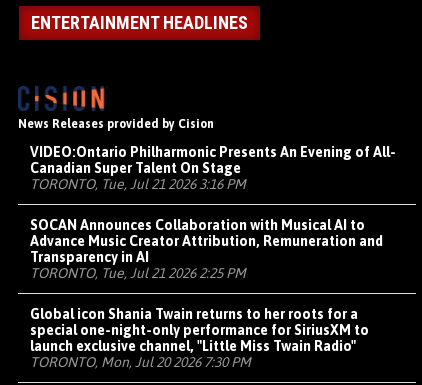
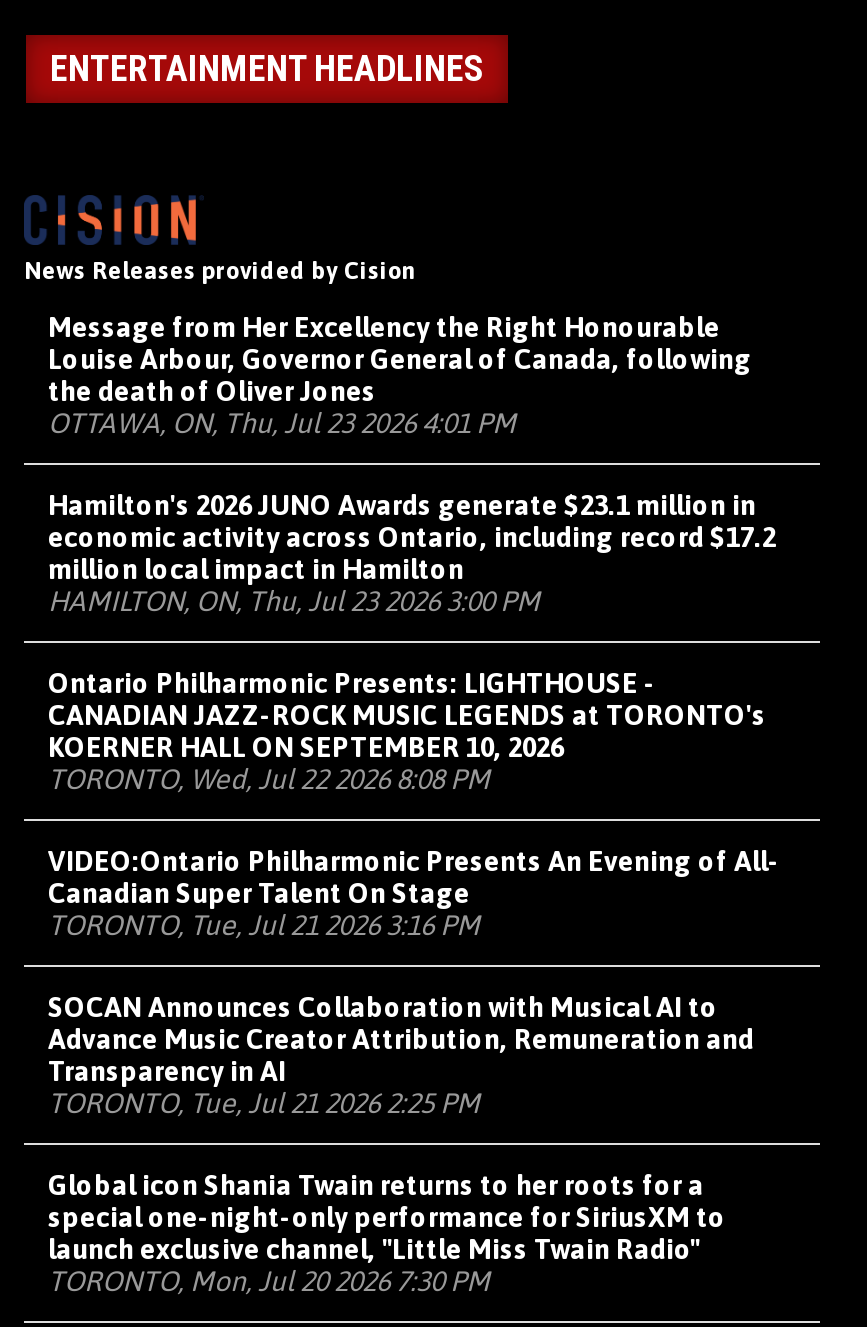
none -> [48,310,776,794] Message from Her Excellency the Right Honourable | Louise Arbour, Governor General of Canada, following | the death of Oliver Jones | OTTAWA, ON, Thu, Jul 23 2026 4:01 PM | Hamilton's 2026 JUNO Awards generate $23.1 million in | economic activity across Ontario, including record $17.2 | million local impact in Hamilton | HAMILTON, ON, Thu, Jul 23 2026 3:00 PM | Ontario Philharmonic Presents: LIGHTHOUSE - | CANADIAN JAZZ-ROCK MUSIC LEGENDS at TORONTO's | KOERNER HALL ON SEPTEMBER 10, 2026 | TORONTO, Wed, Jul 22 2026 8:08 PM

